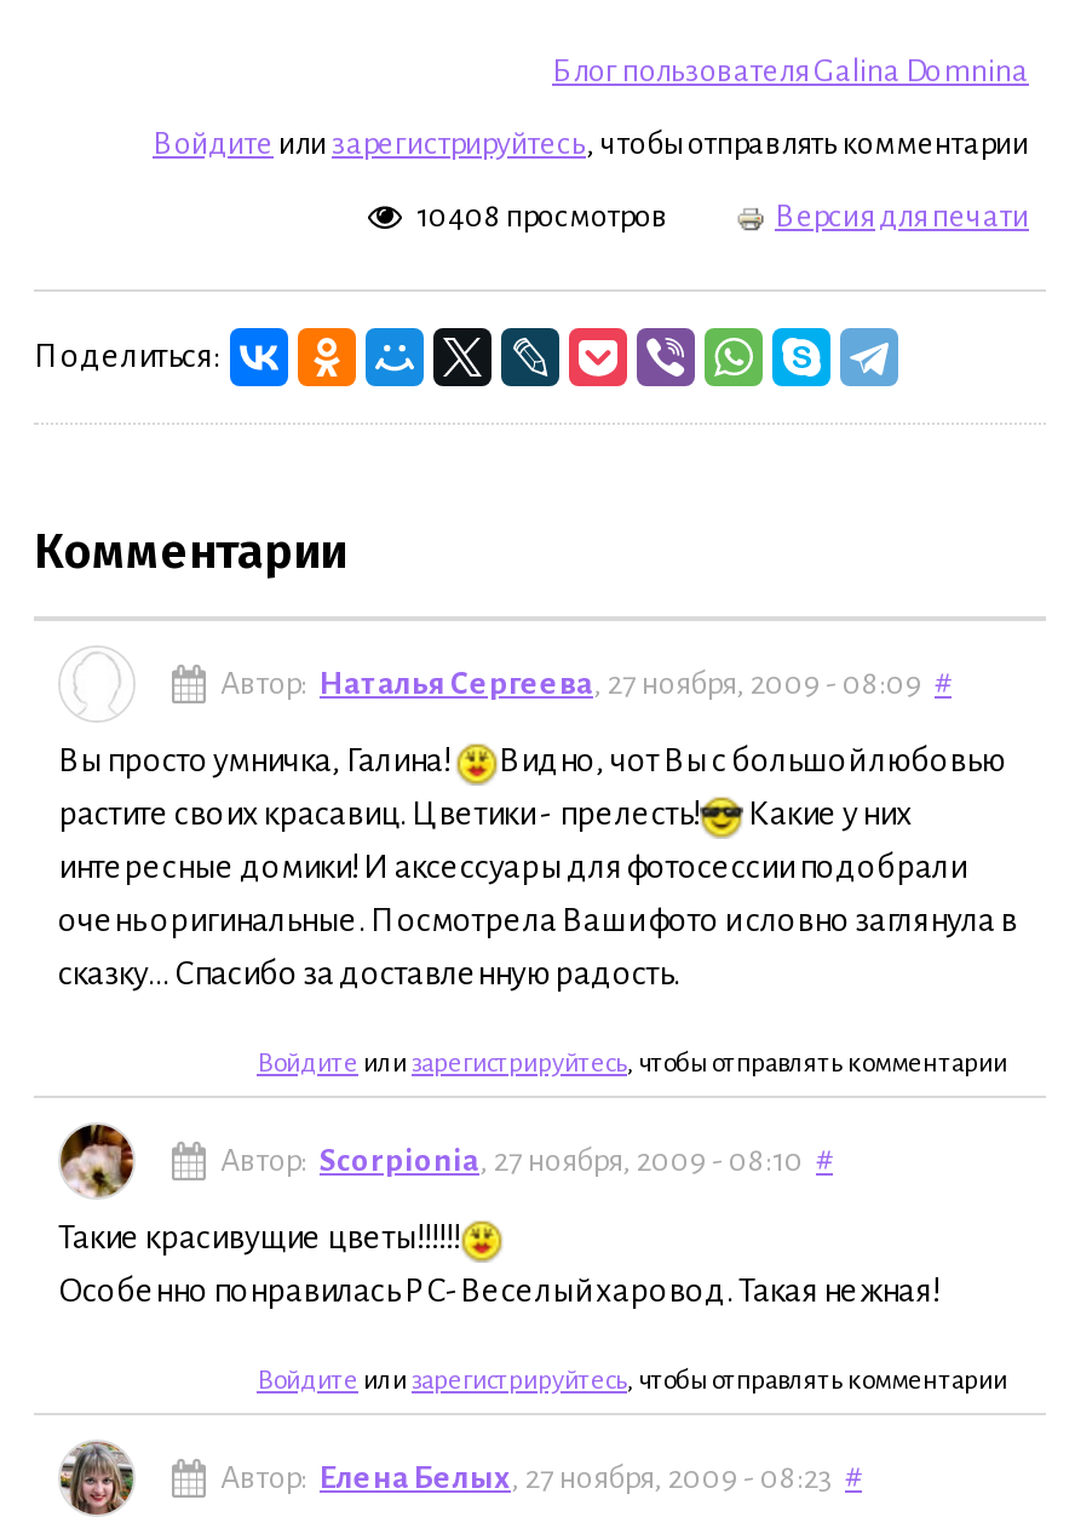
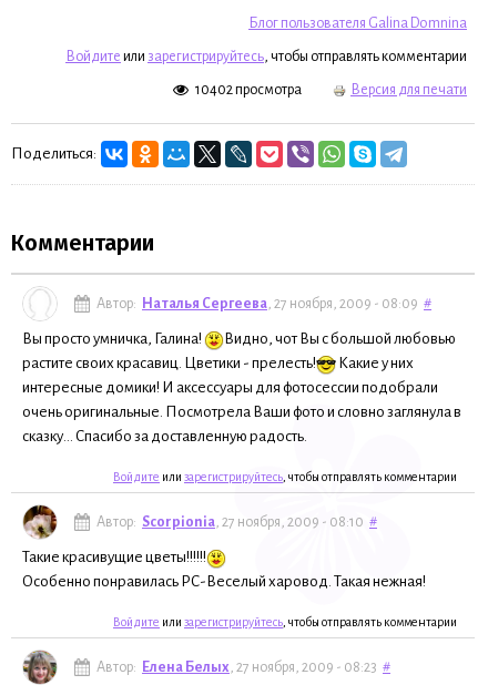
[416,200,668,234] 10408 просмотров -> [195,82,302,98] 10402 просмотра

